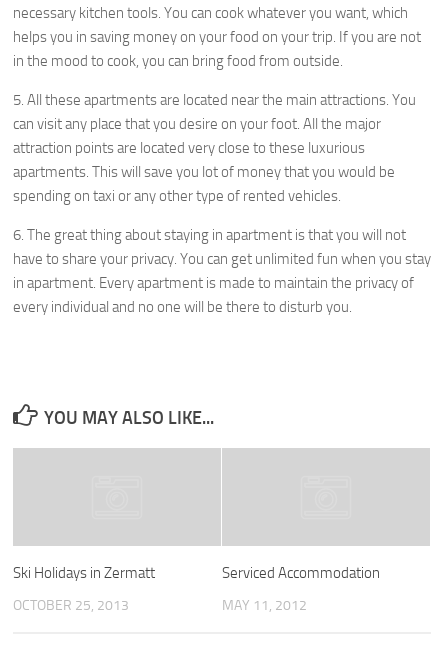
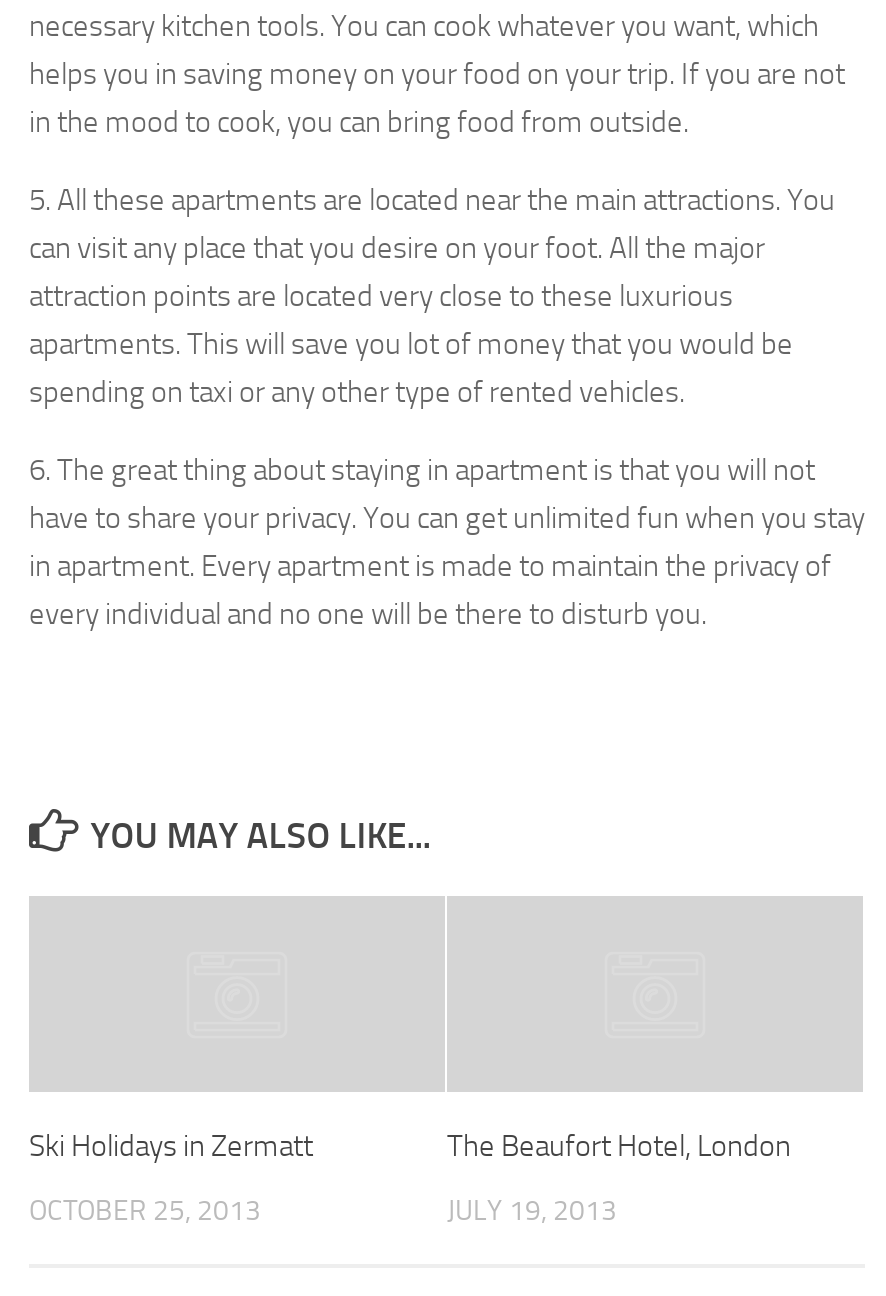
[222,564,380,582] Serviced Accommodation -> [447,1128,791,1164] The Beaufort Hotel, London
[222,597,307,614] MAY 11, 2012 -> [447,1194,617,1228] JULY 19, 2013

